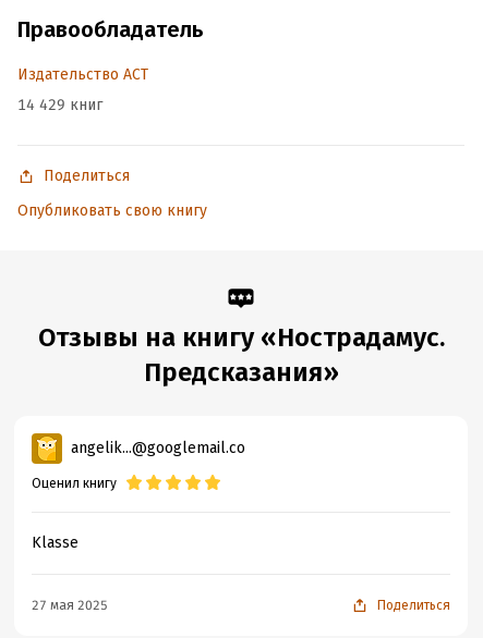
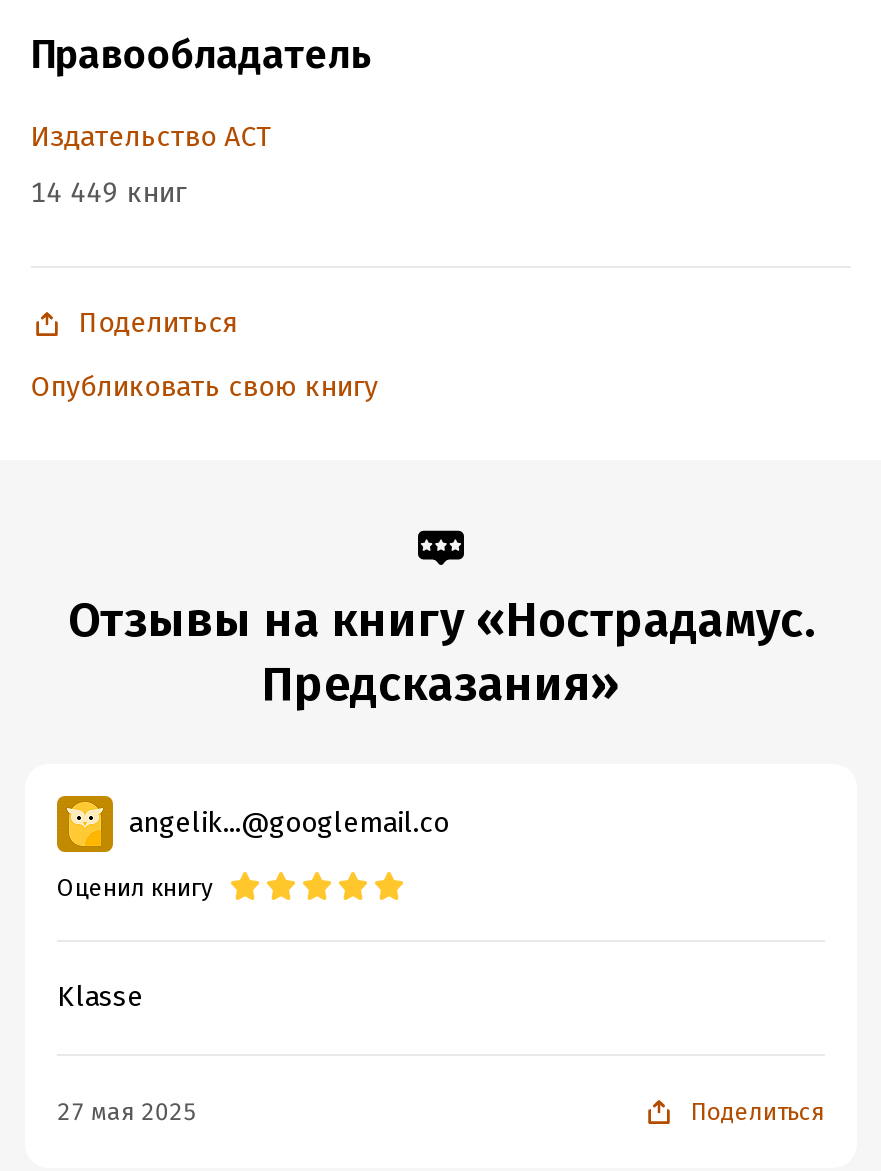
[17,96,102,114] 14 429 книг -> [30,176,186,210] 14 449 книг

